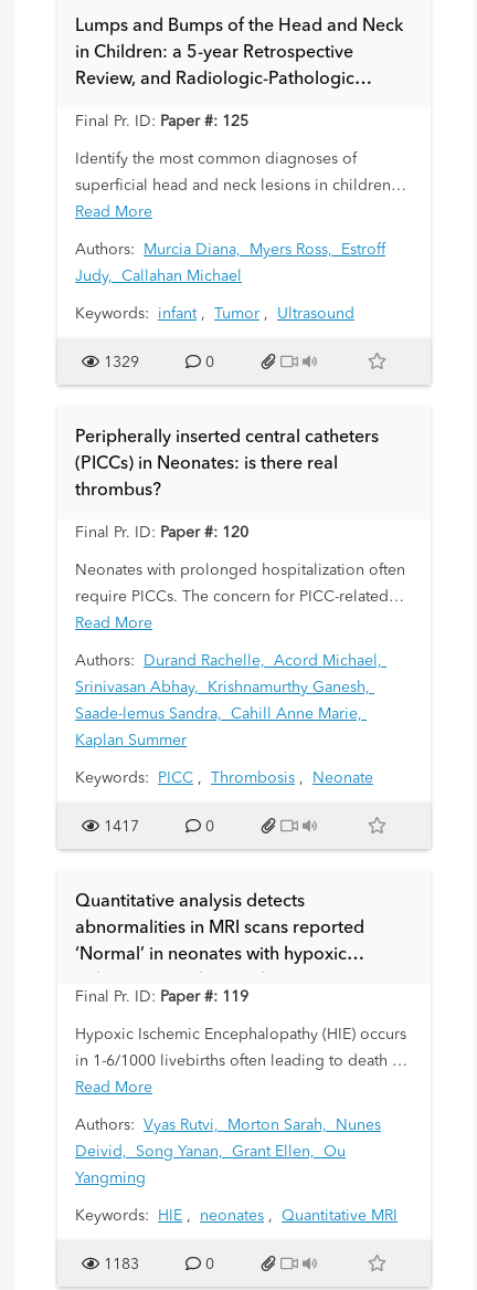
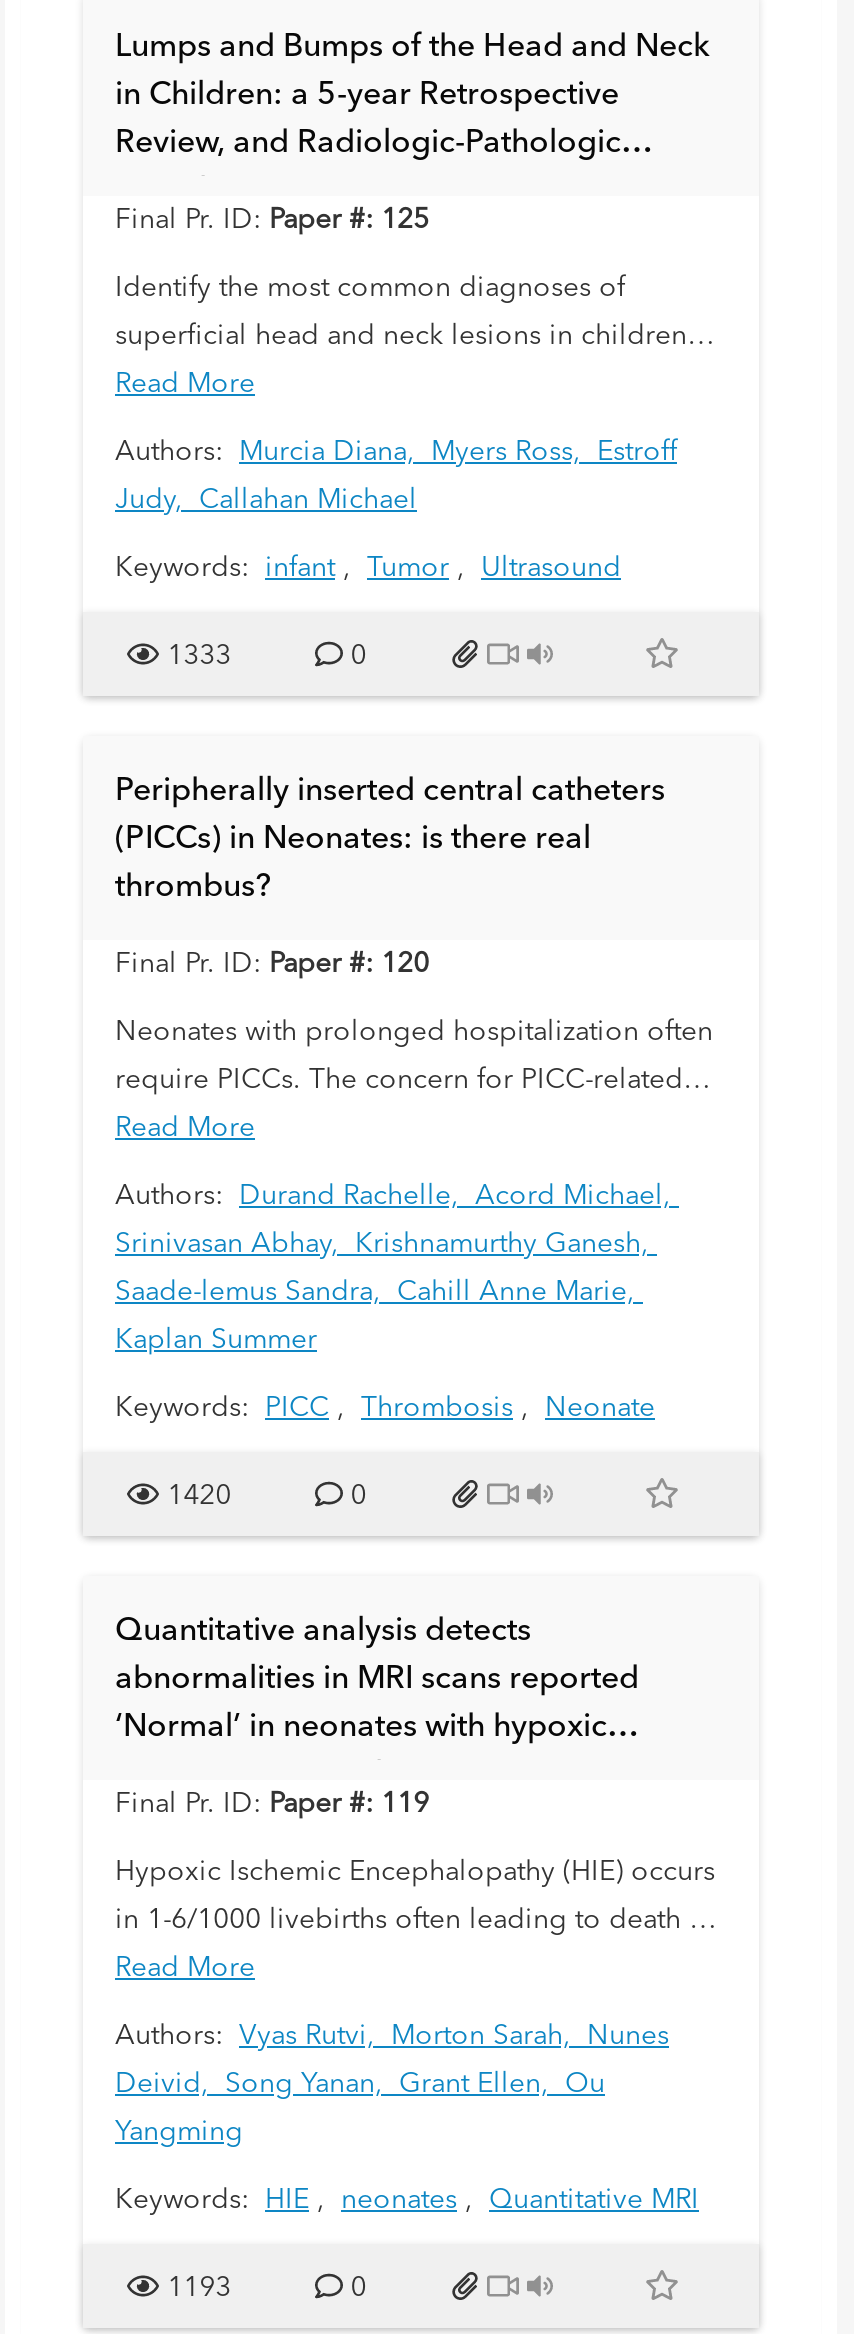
[104,354,139,369] 1329 -> [167,640,231,668] 1333
[104,818,139,833] 1417 -> [167,1480,231,1508] 1420
[104,1256,139,1271] 1183 -> [167,2272,231,2300] 1193

